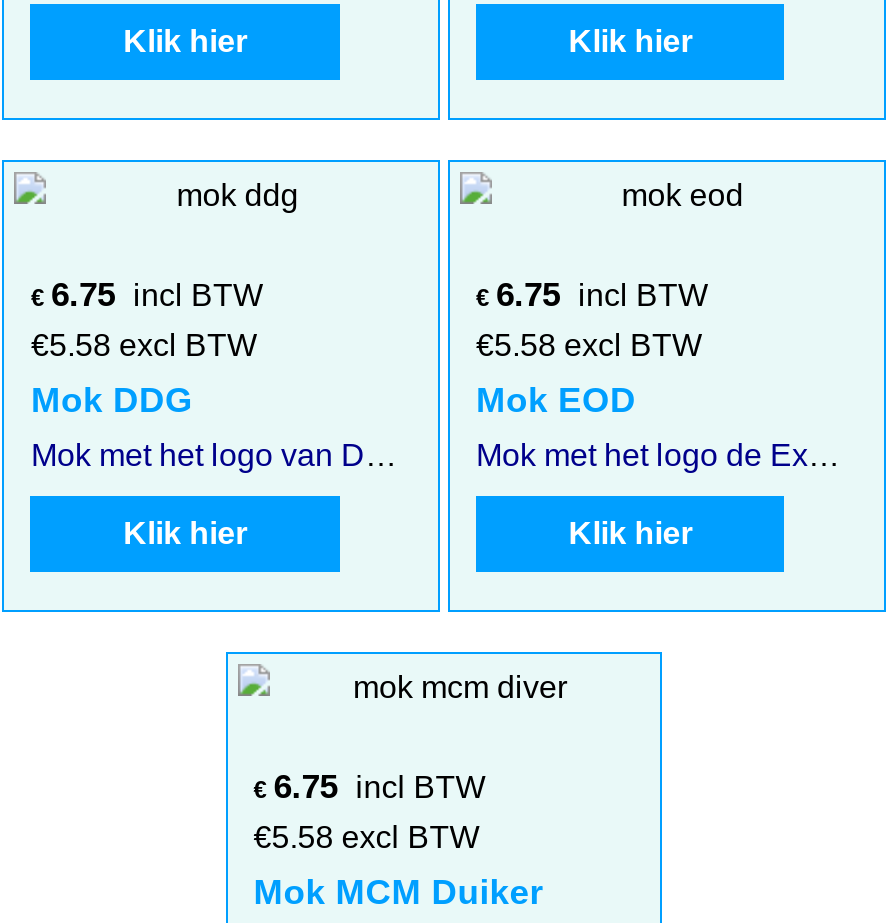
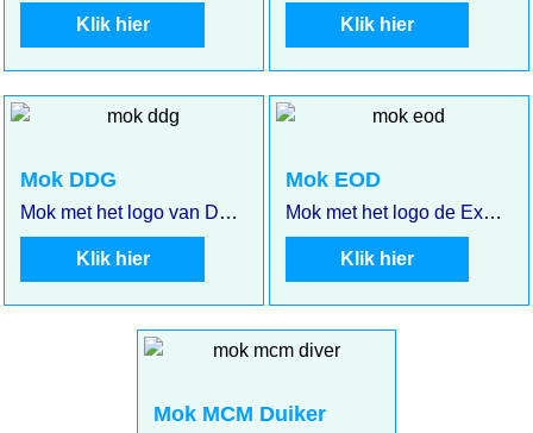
[31,274,263,362] € 6.75 incl BTW | €5.58 excl BTW -> none
[476,274,708,362] € 6.75 incl BTW | €5.58 excl BTW -> none
[253,766,485,854] € 6.75 incl BTW | €5.58 excl BTW -> none

